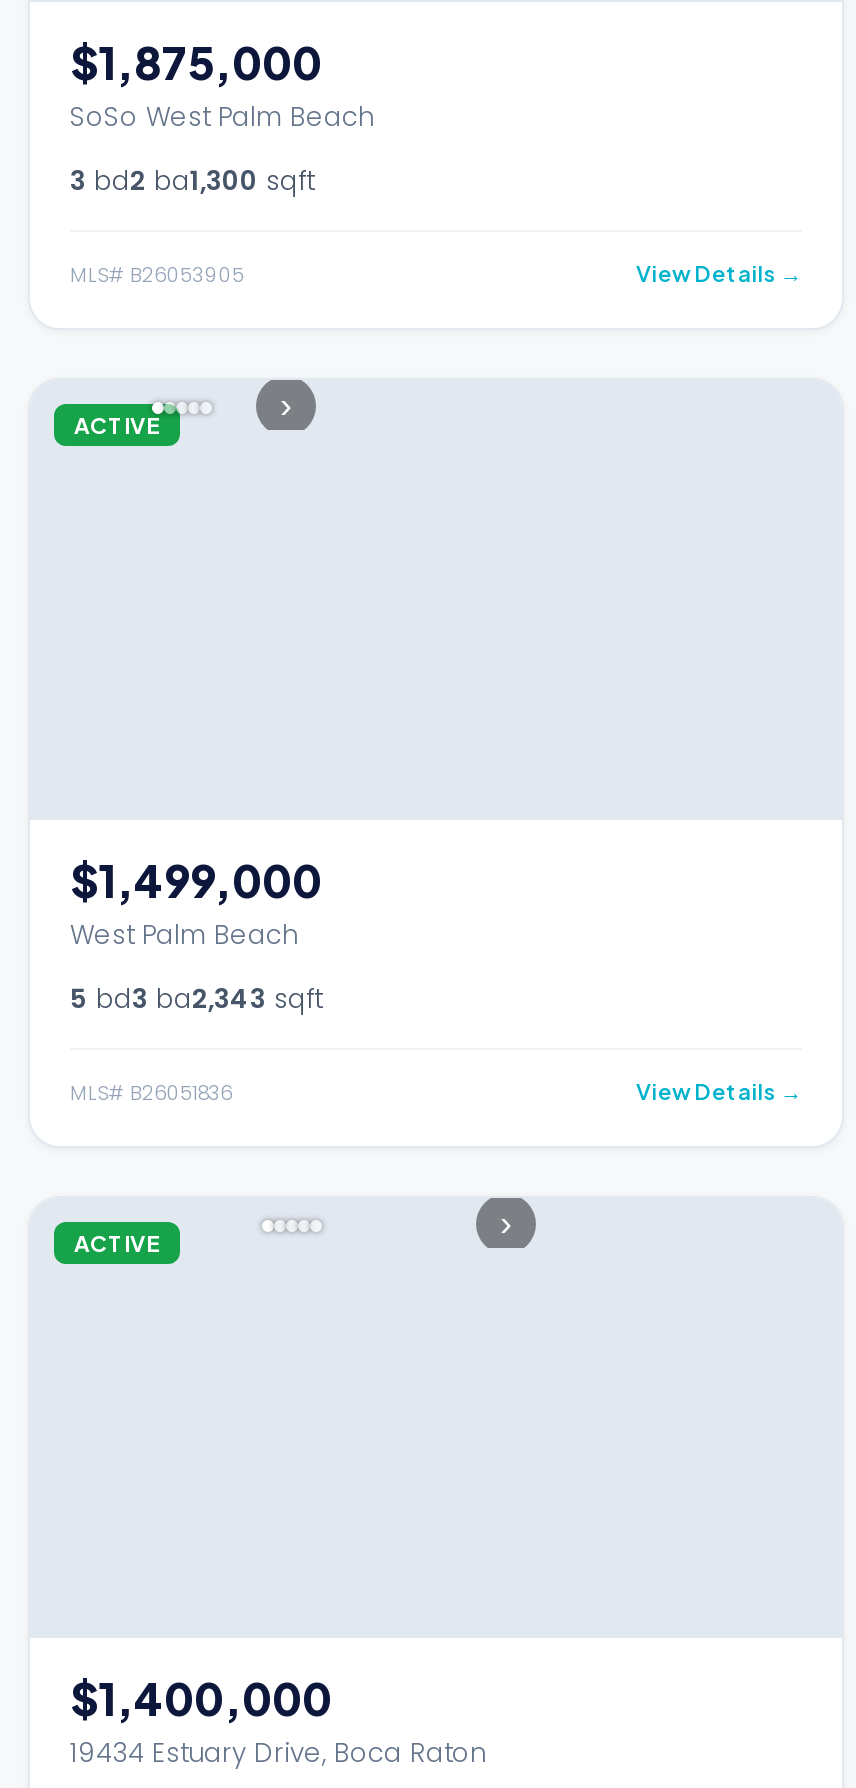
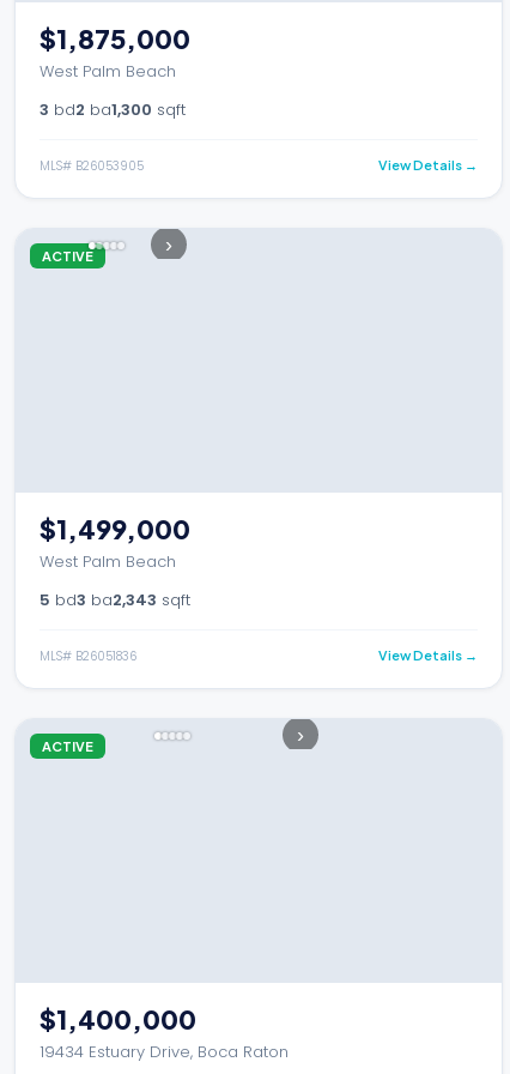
[70,98,374,136] SoSo West Palm Beach -> [40,60,176,83] West Palm Beach

